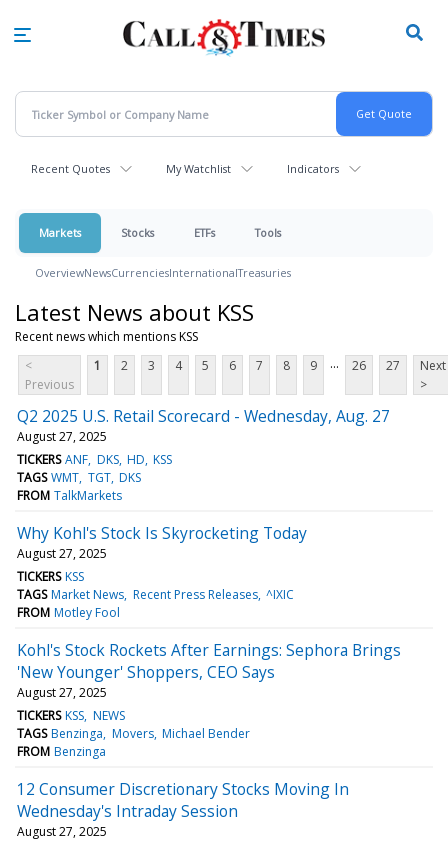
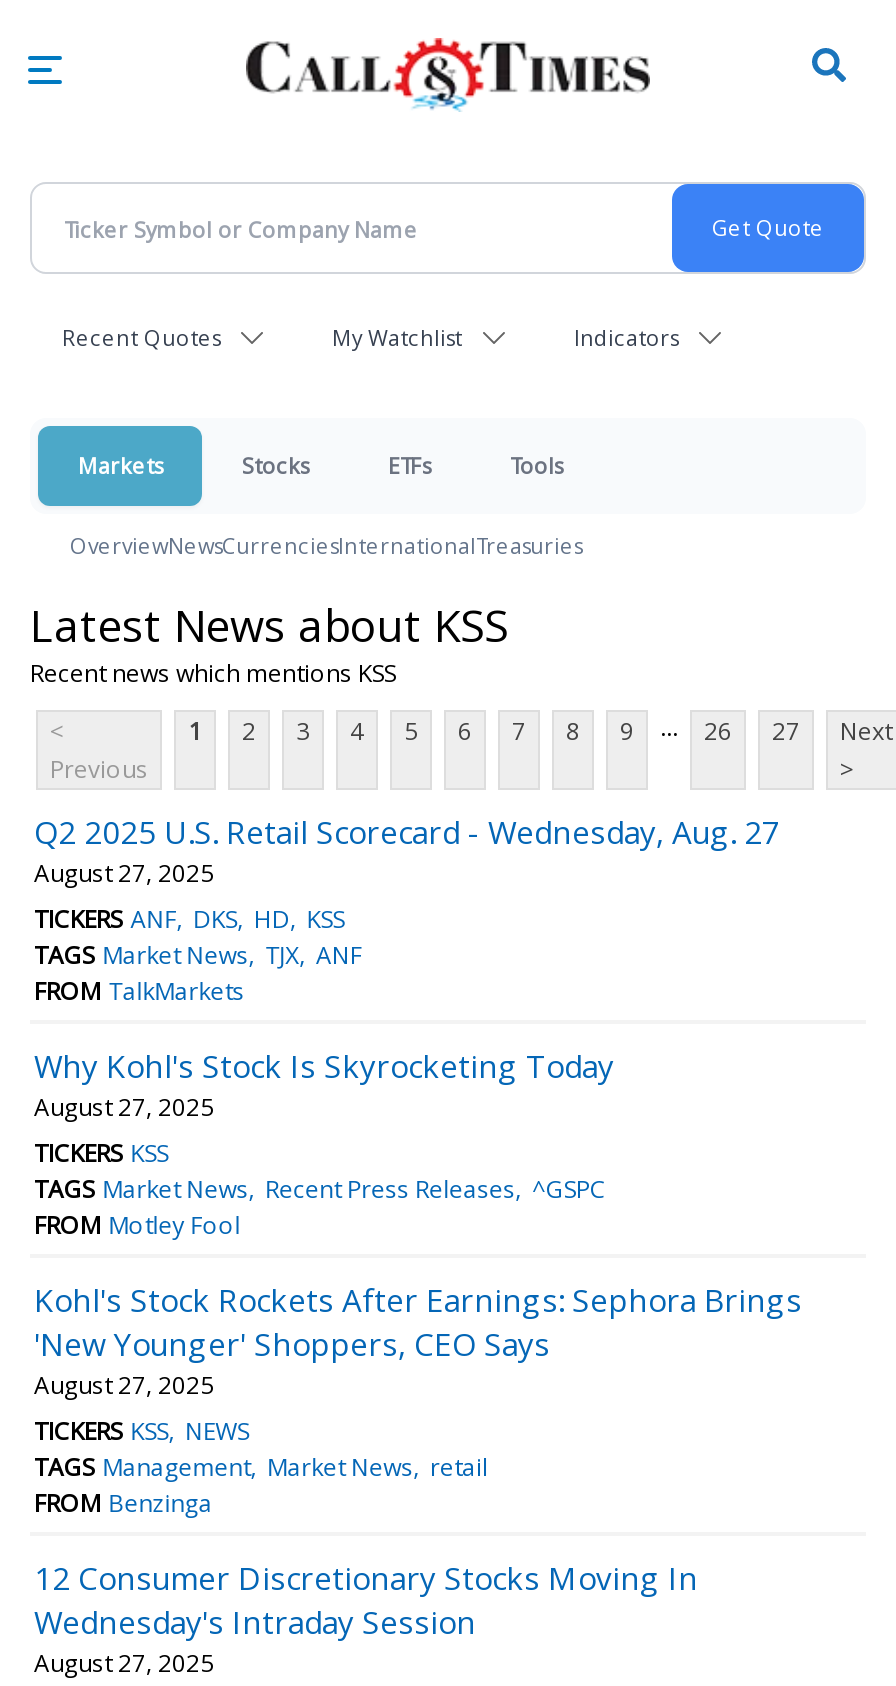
[17,469,141,486] TAGS WMT TGT DKS -> [34,938,362,972] TAGS Market News TJX ANF
[17,586,294,603] TAGS Market News Recent Press Releases ^IXIC -> [34,1172,606,1206] TAGS Market News Recent Press Releases ^GSPC
[17,725,250,742] TAGS Benzinga Movers Michael Bender -> [34,1450,488,1484] TAGS Management Market News retail

